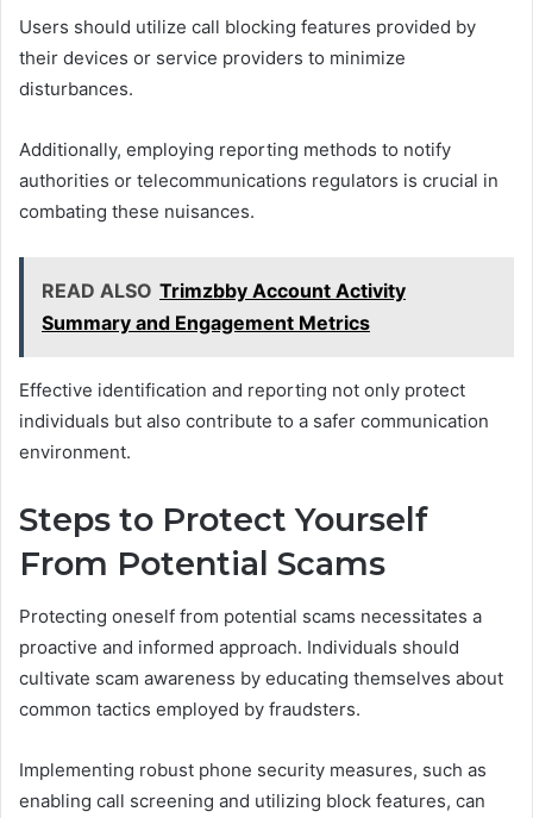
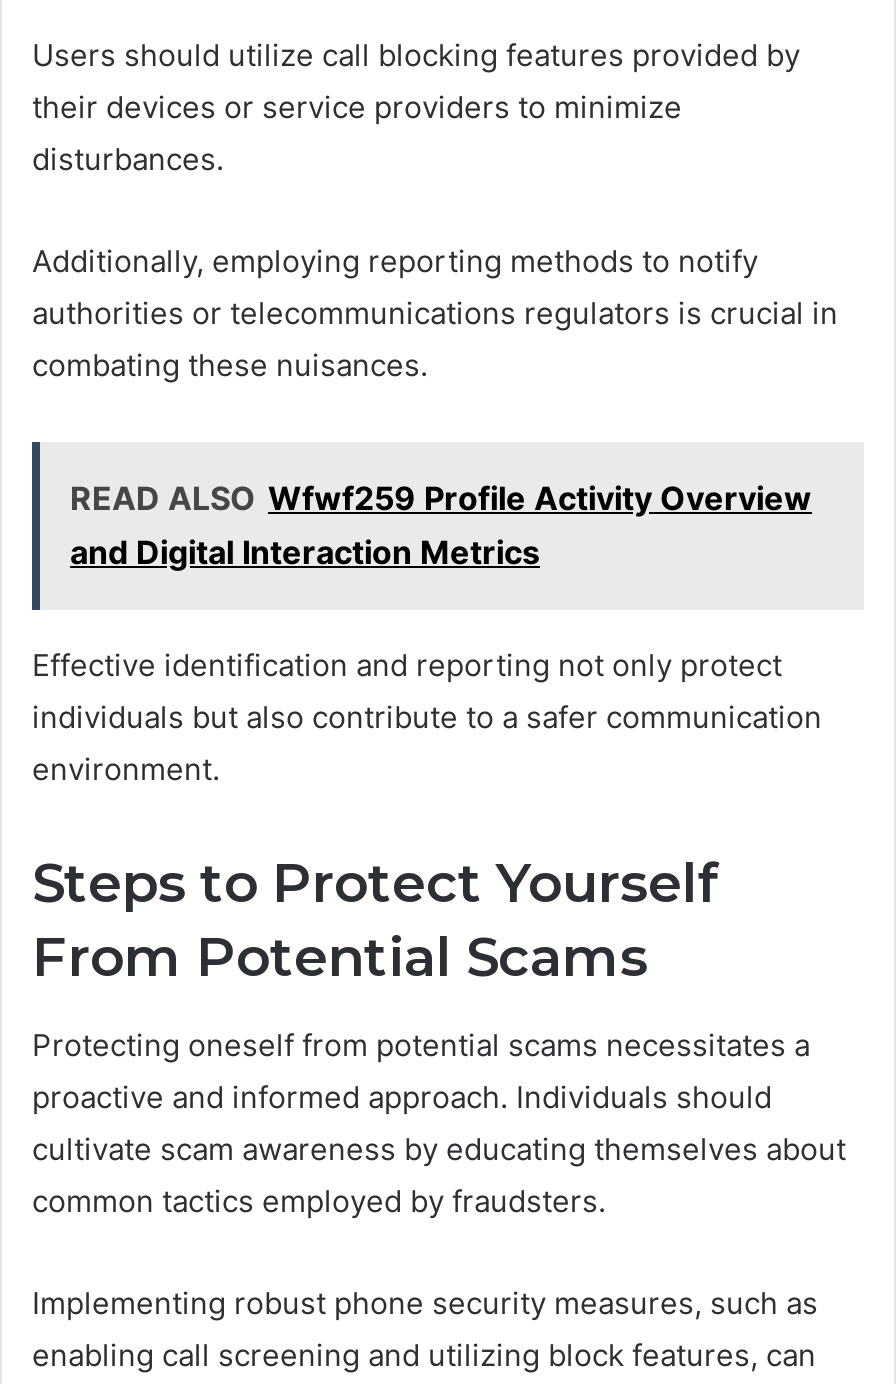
[42,279,406,335] READ ALSO Trimzbby Account Activity | Summary and Engagement Metrics -> [70,478,812,572] READ ALSO Wfwf259 Profile Activity Overview | and Digital Interaction Metrics

